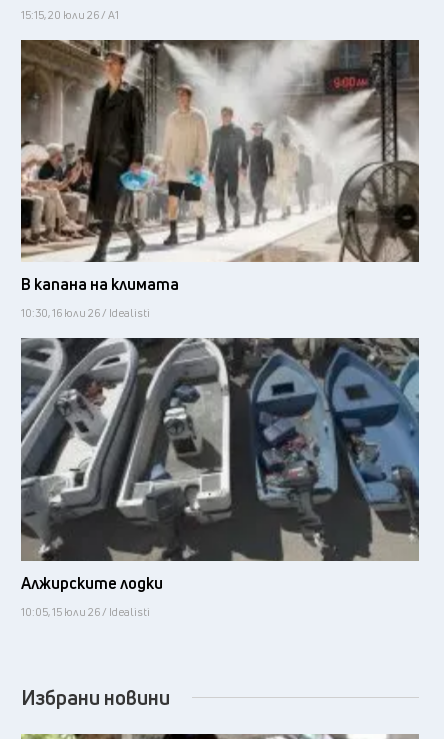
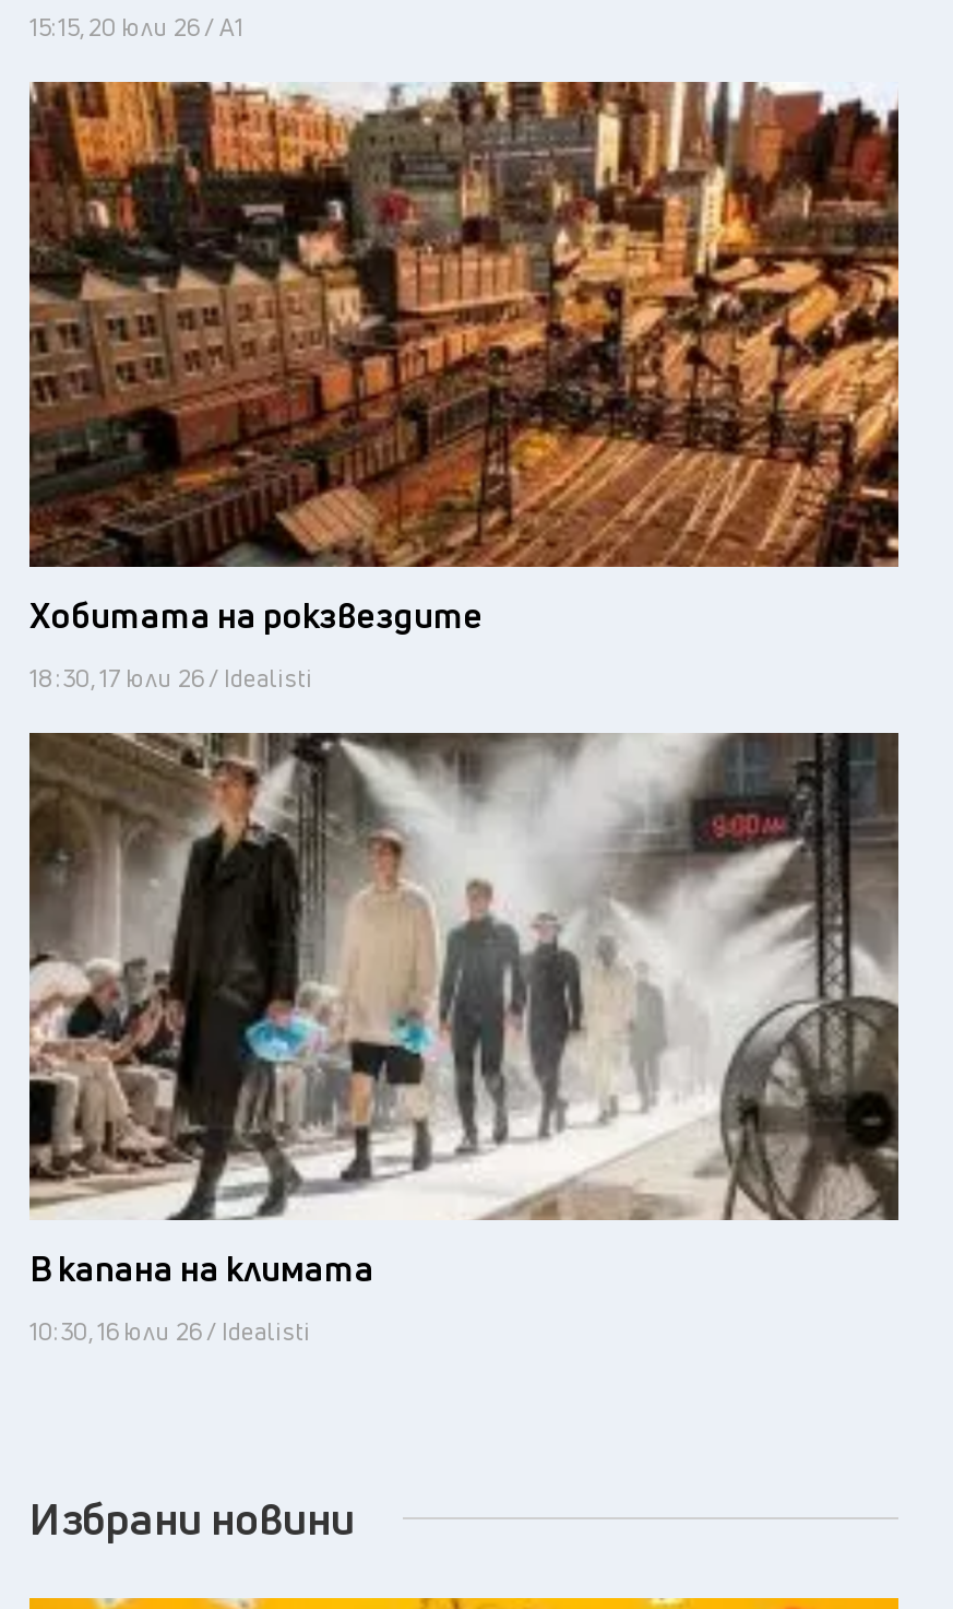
none -> [27,80,901,694] [image] | Хобитата на рокзвездите | 18:30, 17 юли 26 / Idealisti
moved [19,38,420,320] -> [25,729,901,1346]: [image] | В капана на климата | 10:30, 16 юли 26 / Idealisti
[20,337,420,619] [image] | Алжирските лодки | 10:05, 15 юли 26 / Idealisti -> none

